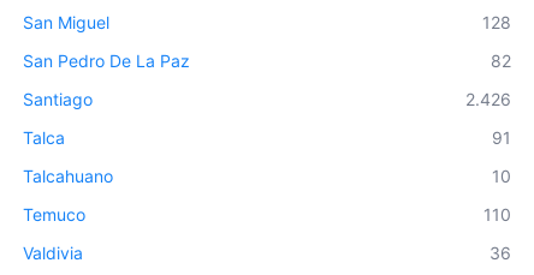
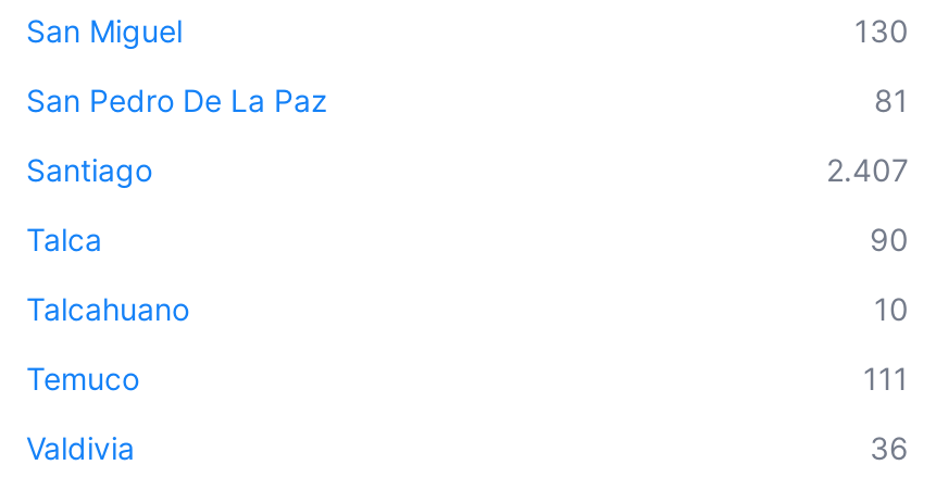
[482,12,511,32] 128 -> [854,11,909,48] 130
[491,50,511,70] 82 -> [874,81,909,118] 81
[465,88,511,109] 2.426 -> [826,150,909,187] 2.407
[492,127,511,147] 91 -> [870,220,909,257] 90
[483,204,511,224] 110 -> [863,359,909,396] 111

